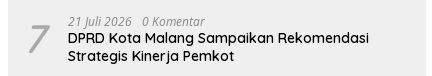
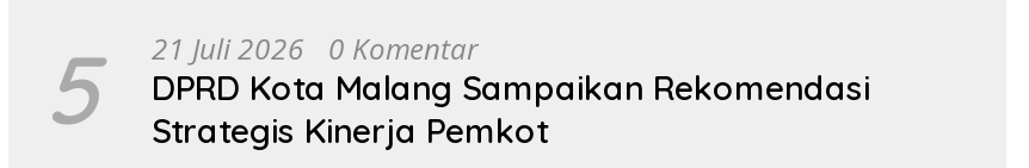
[23,13,369,65] 7 21 Juli 2026 0 Komentar DPRD Kota Malang Sampaikan Rekomendasi Strategis Kinerja Pemkot -> [44,29,870,153] 5 21 Juli 2026 0 Komentar DPRD Kota Malang Sampaikan Rekomendasi Strategis Kinerja Pemkot

